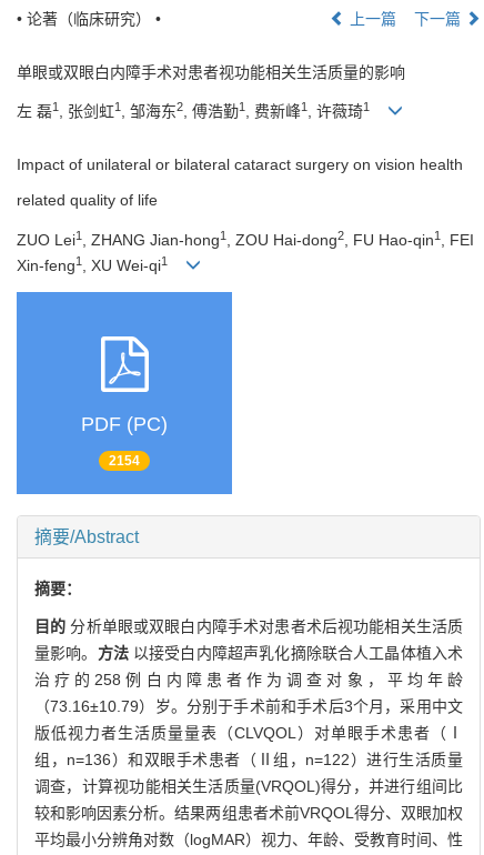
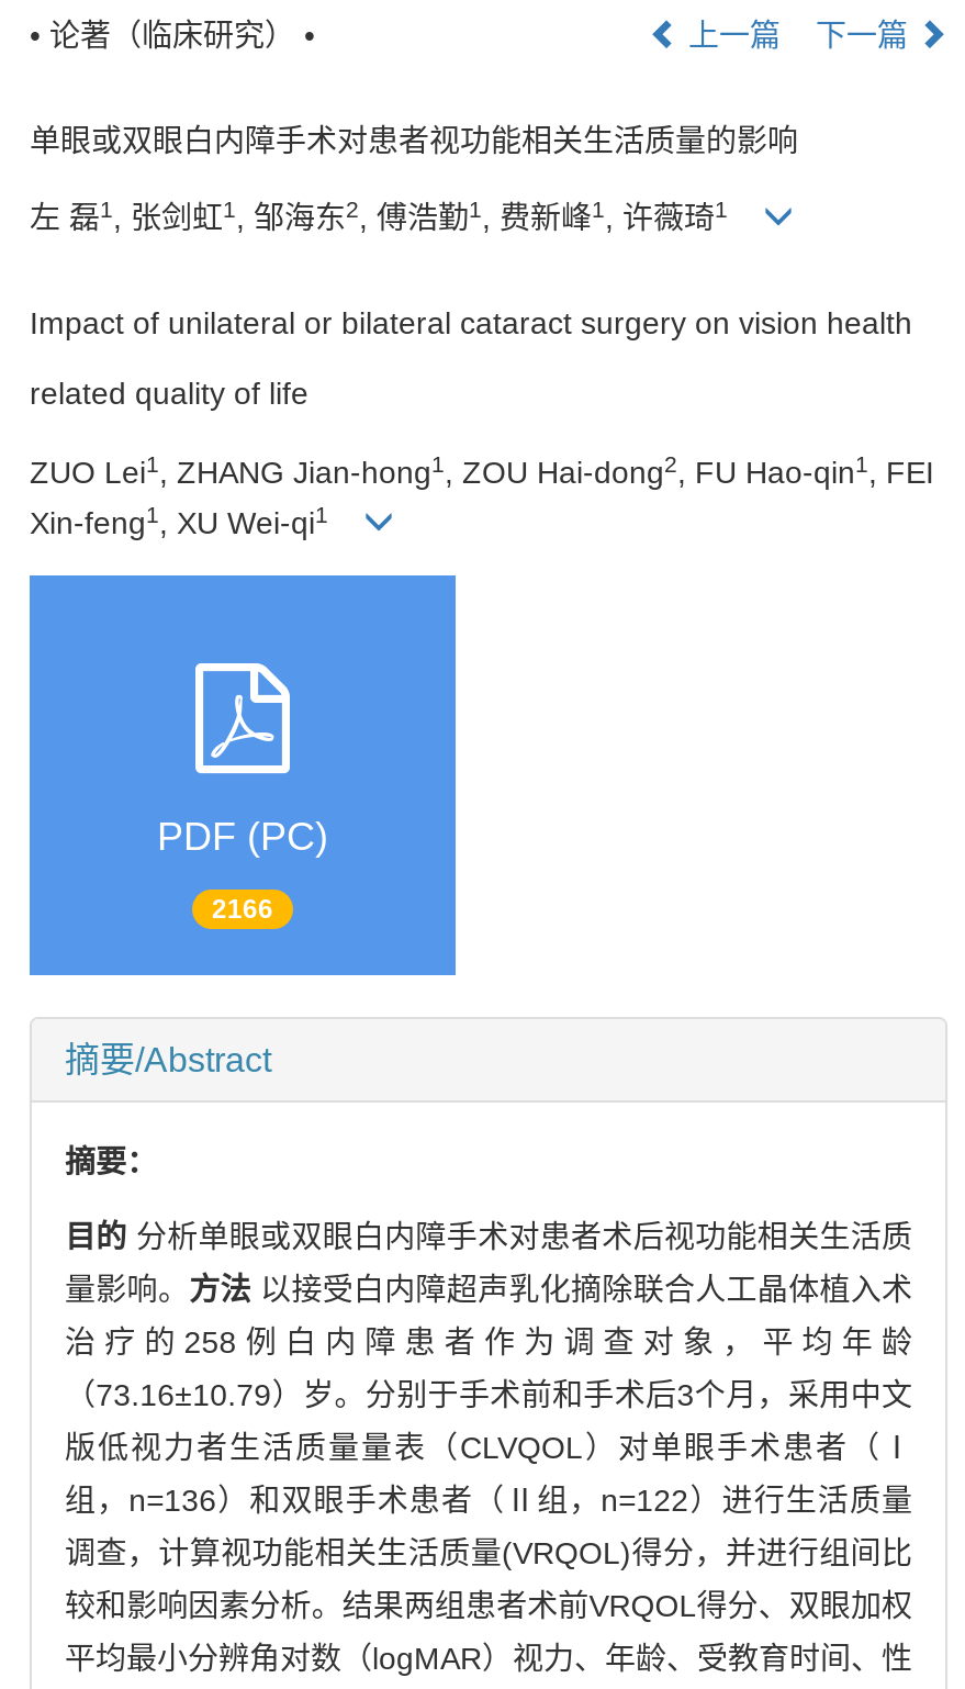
[109,453,140,468] 2154 -> [212,893,273,924] 2166

